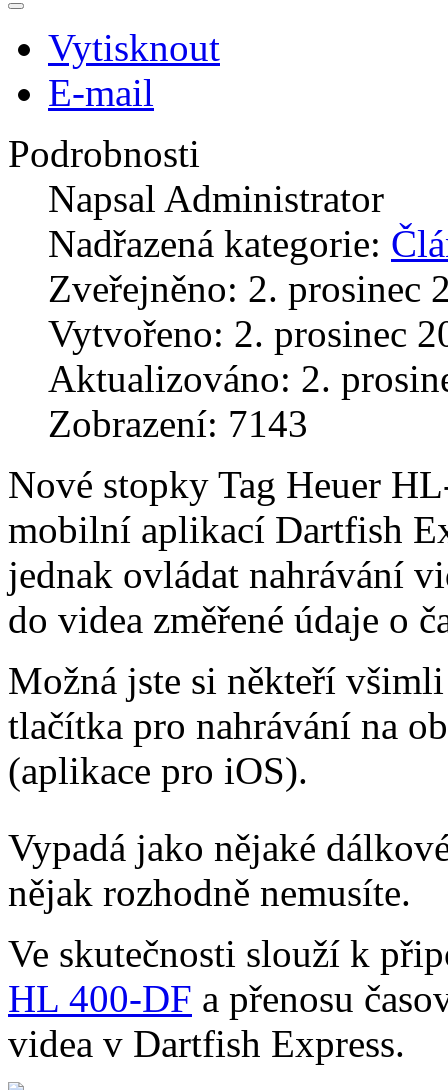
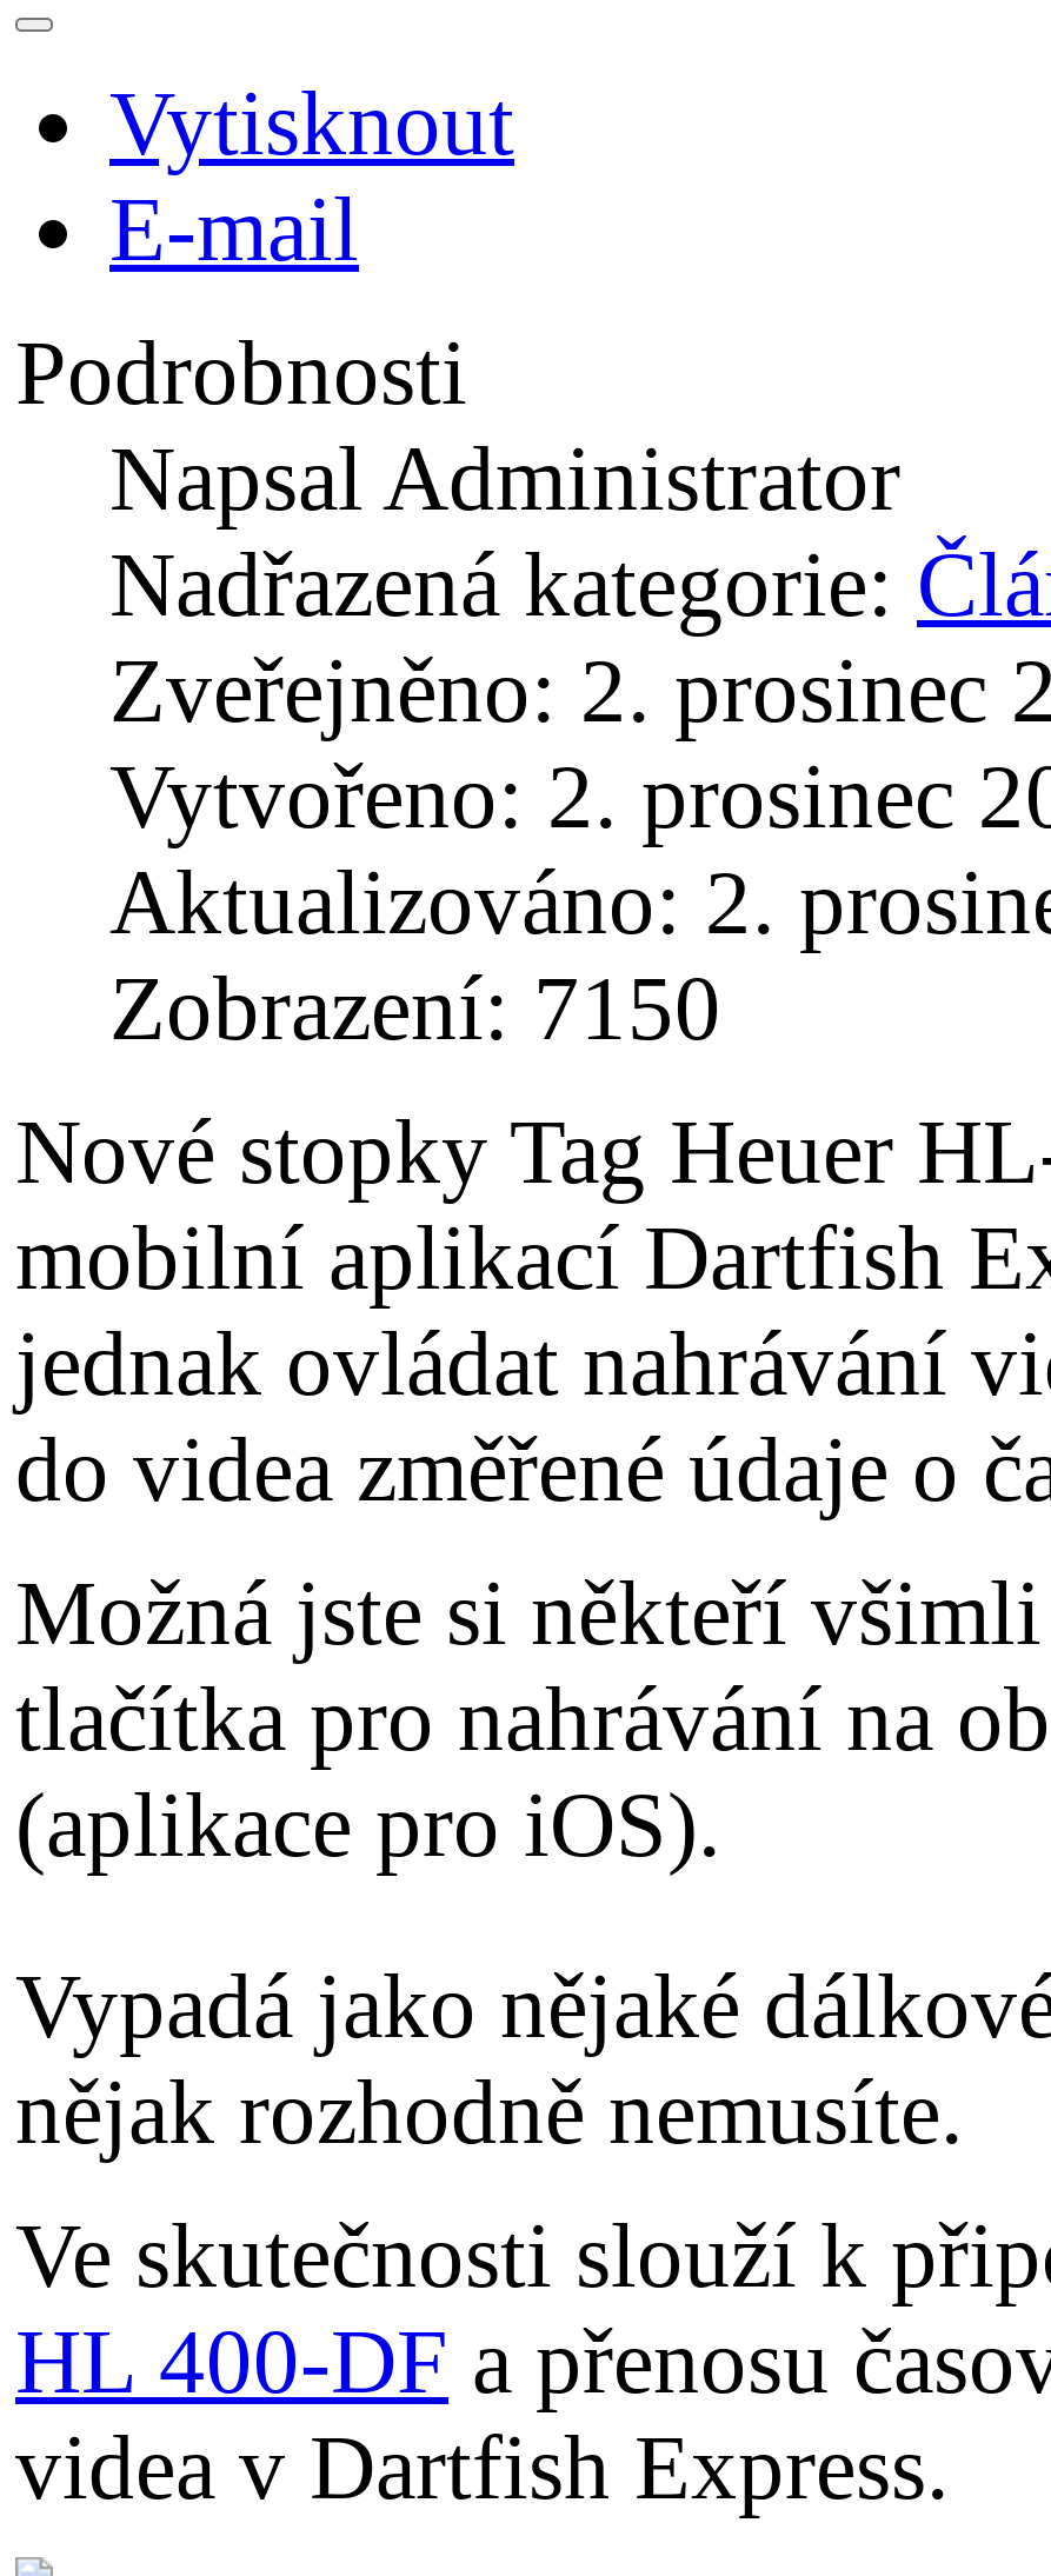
[48,401,308,444] Zobrazení: 7143 -> [109,956,721,1057] Zobrazení: 7150

